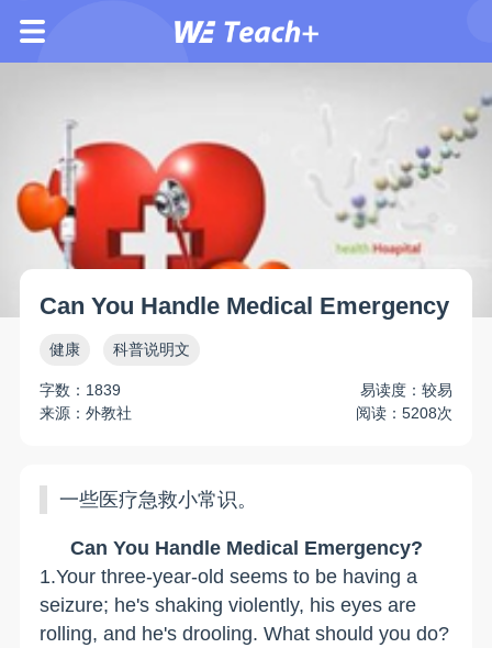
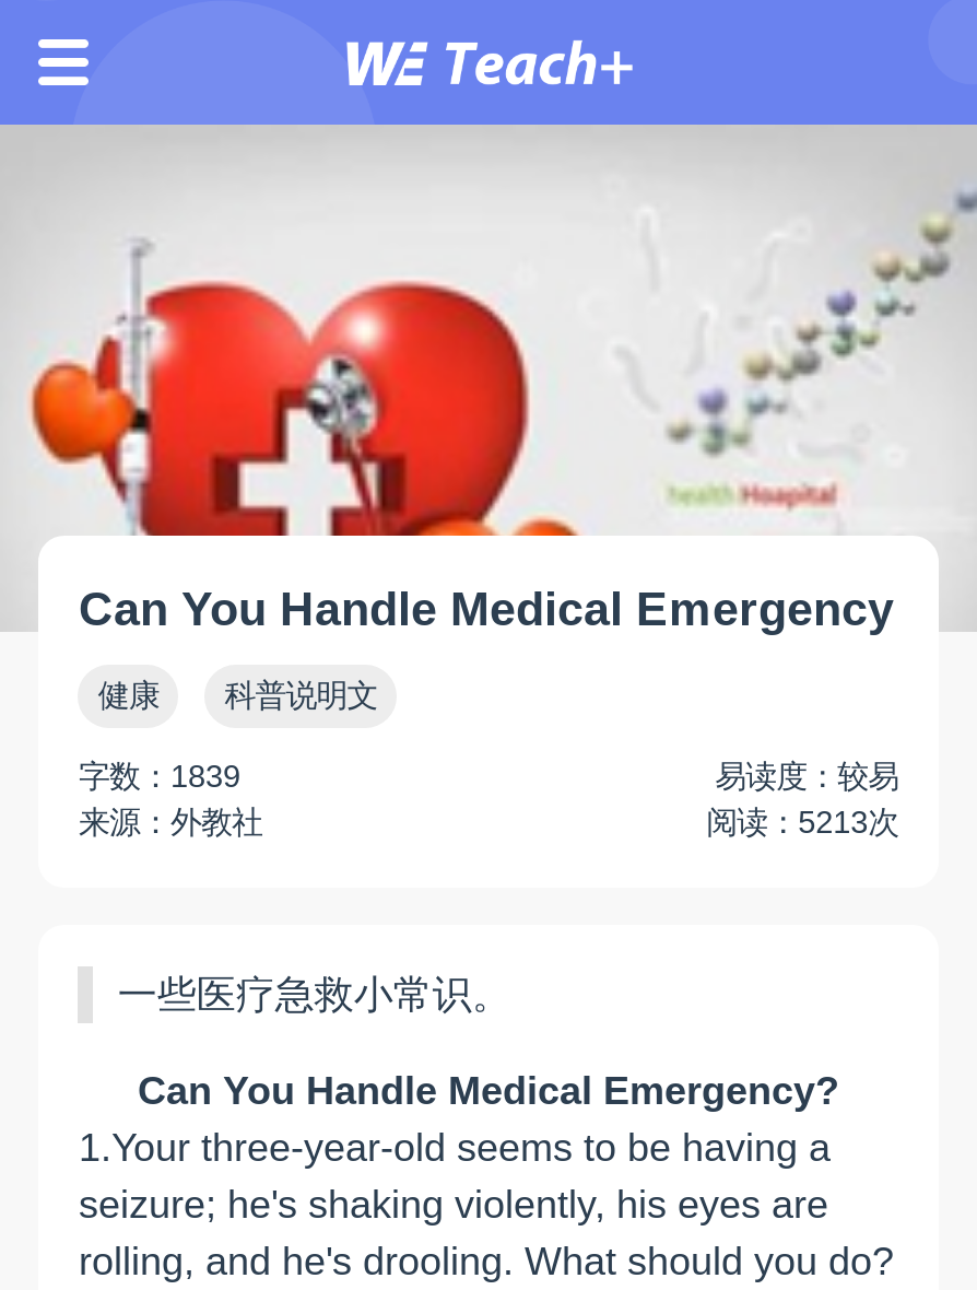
[355,404,452,422] 阅读：5208次 -> [706,805,899,840] 阅读：5213次

